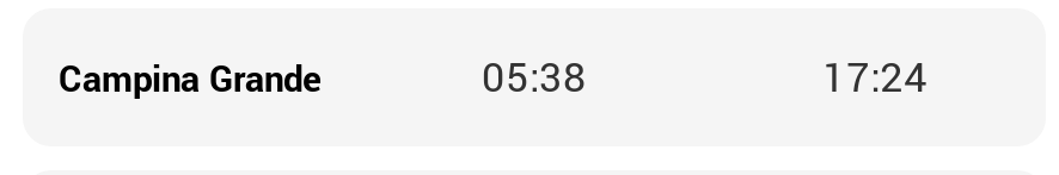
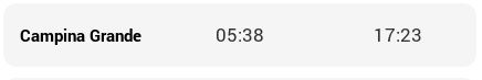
[823,49,928,104] 17:24 -> [373,22,422,47] 17:23

